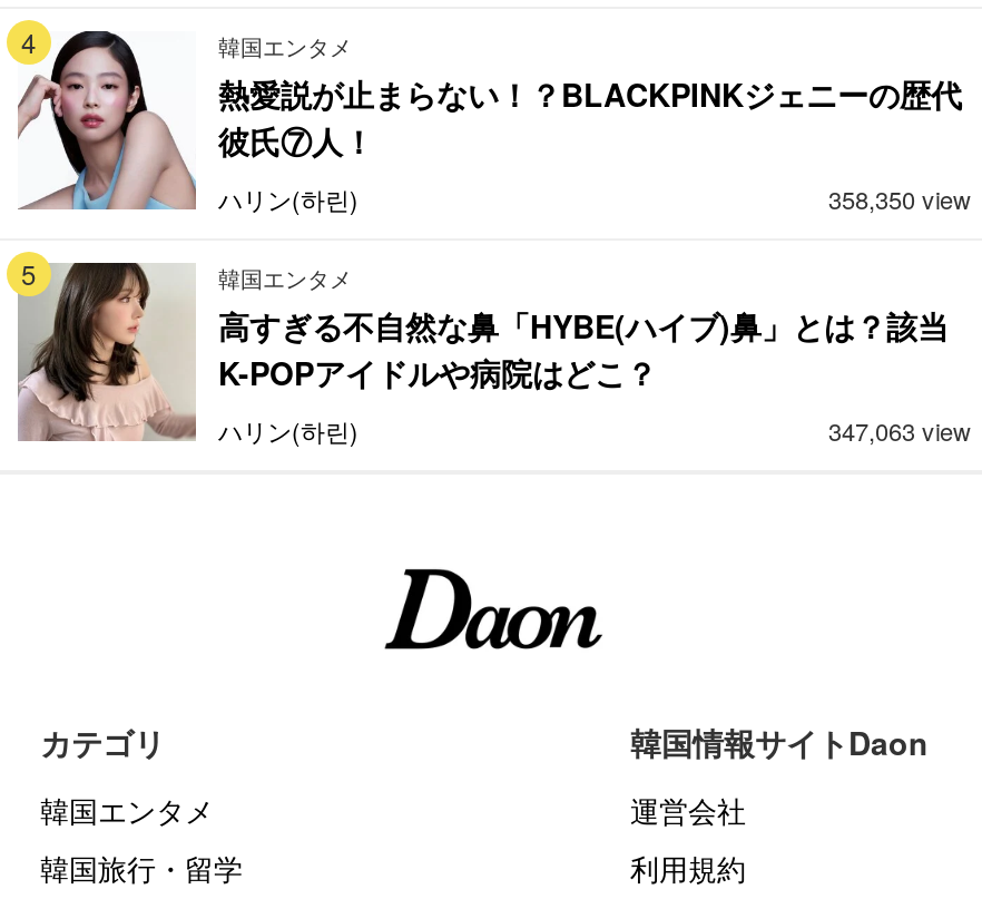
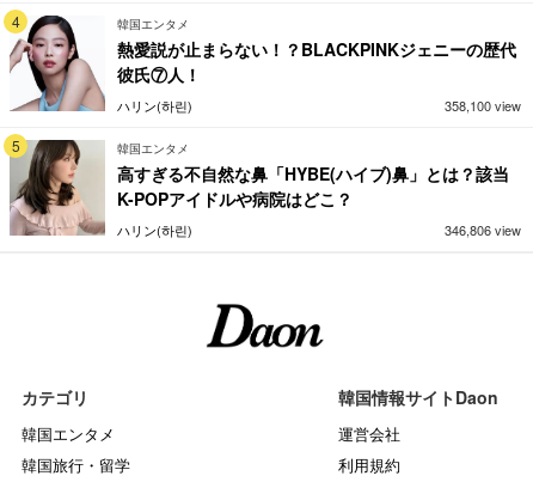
[828,180,971,216] 358,350 view -> [445,96,521,115] 358,100 view
[828,412,971,448] 347,063 view -> [445,220,521,239] 346,806 view

